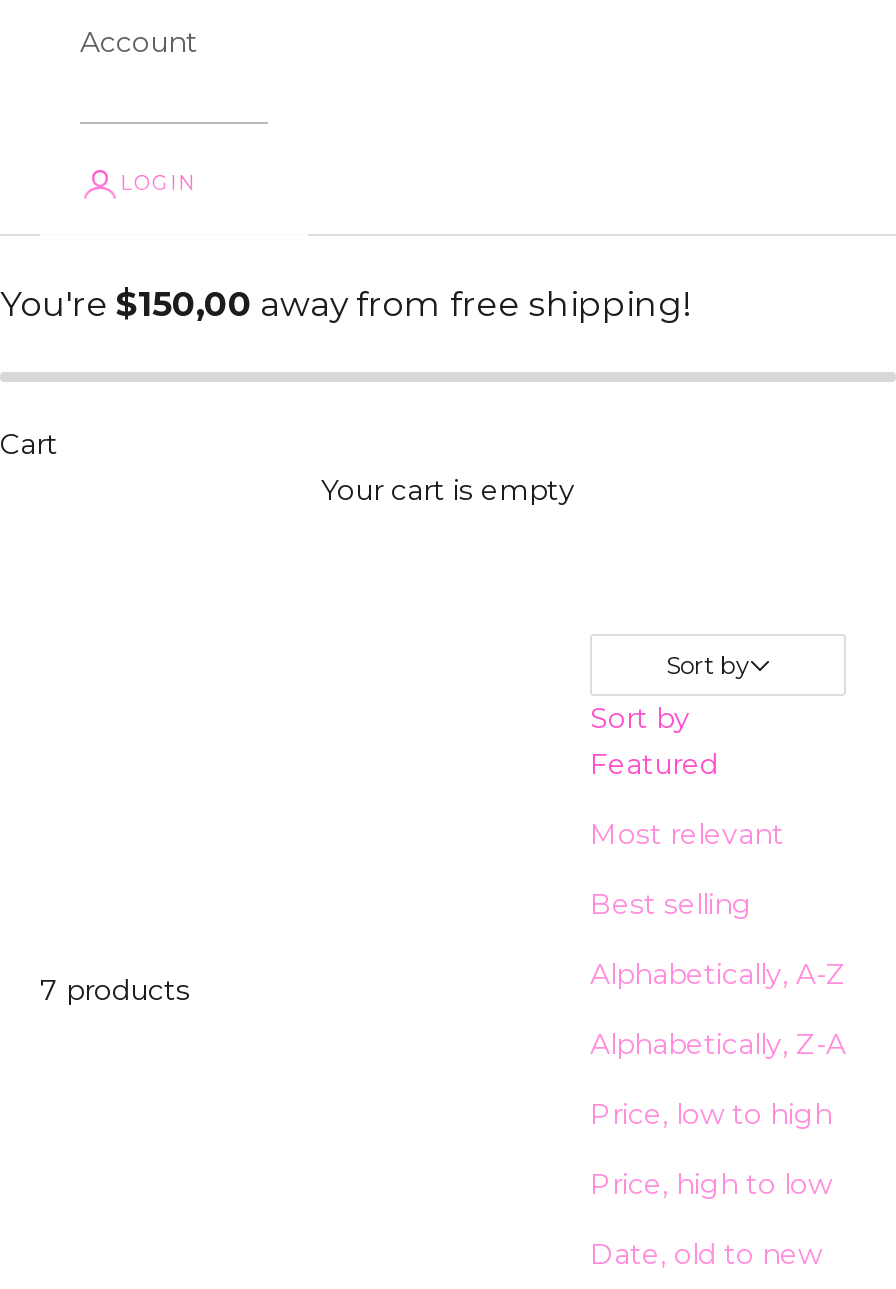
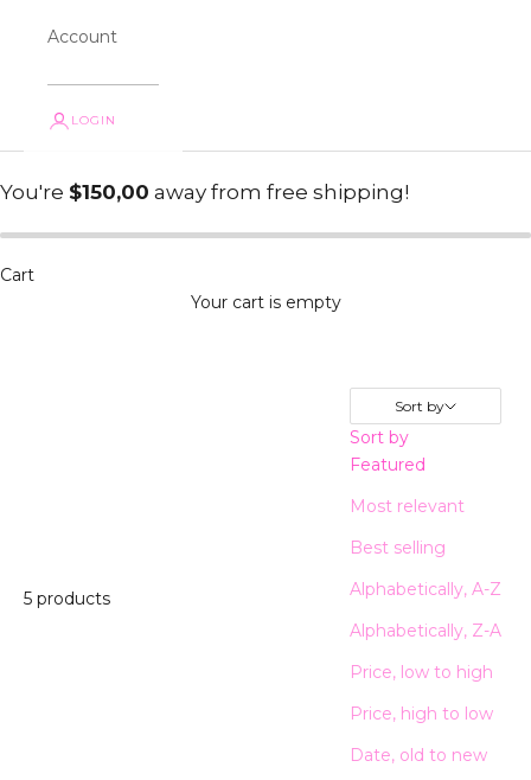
[40,973,190,1009] 7 products -> [24,588,110,610] 5 products

